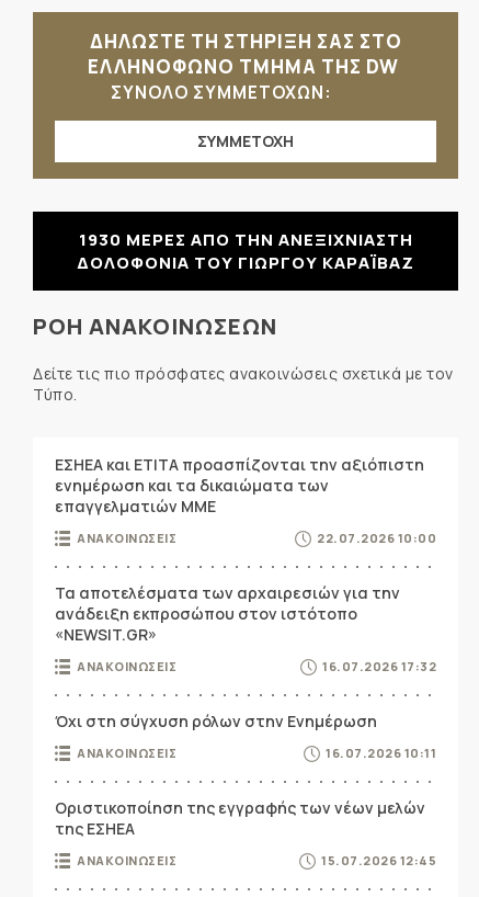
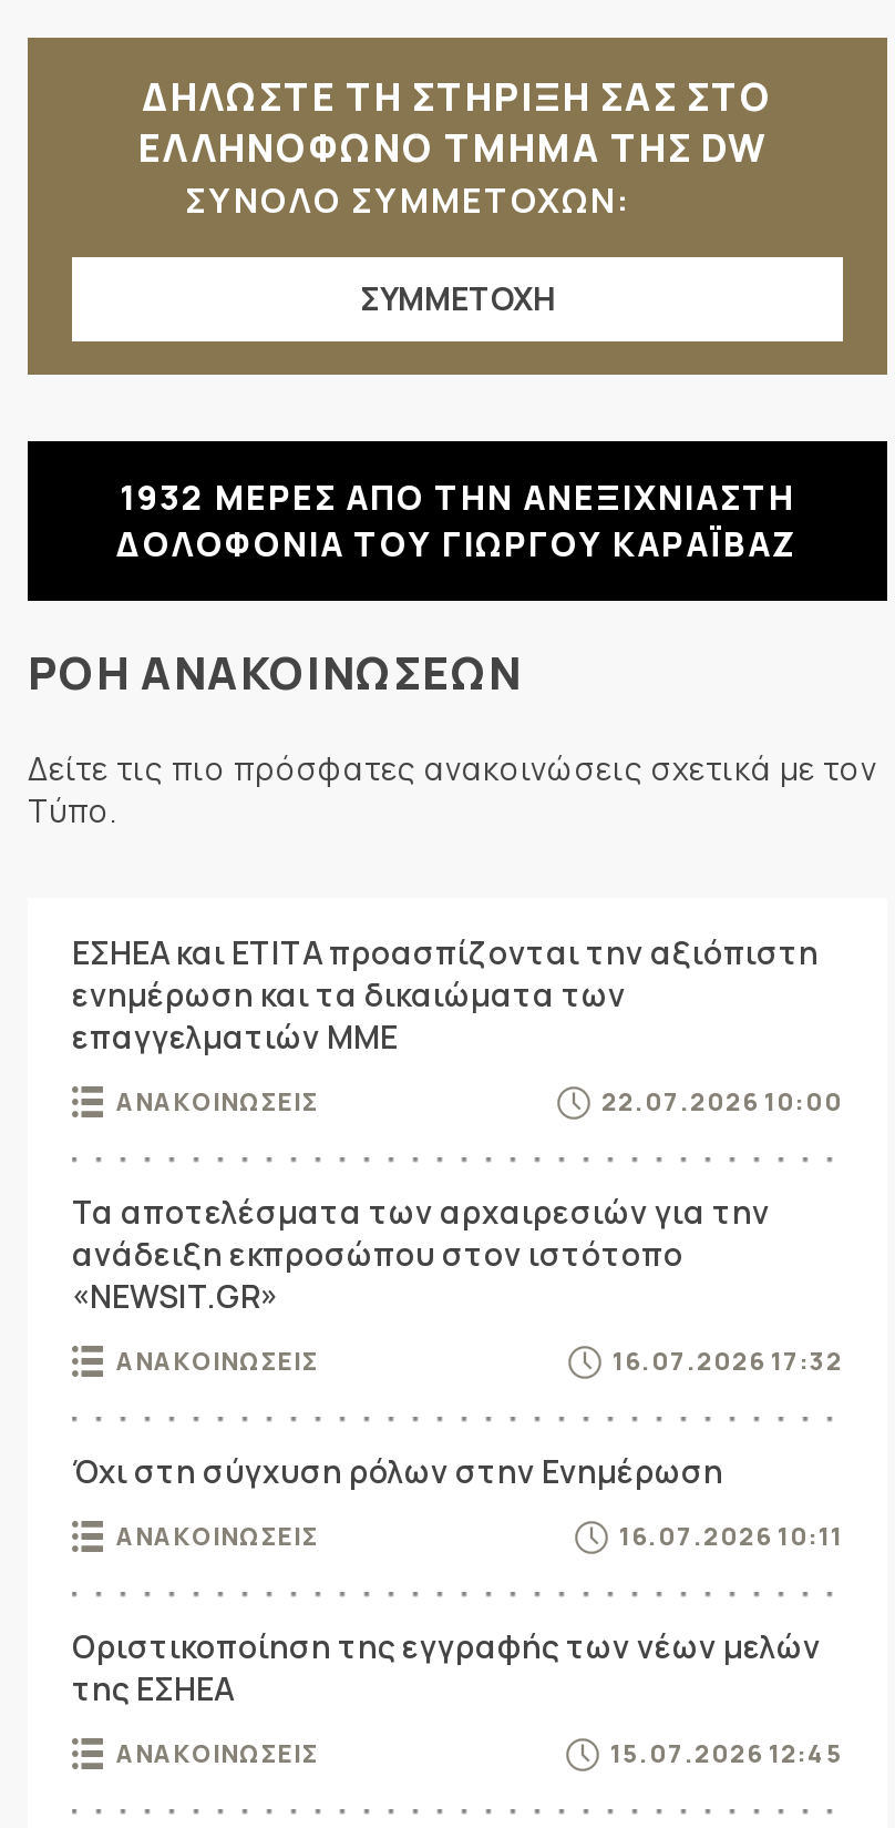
[78,228,413,251] 1930 ΜΕΡΕΣ ΑΠΟ ΤΗΝ ΑΝΕΞΙΧΝΙΑΣΤΗ -> [120,474,795,521] 1932 ΜΕΡΕΣ ΑΠΟ ΤΗΝ ΑΝΕΞΙΧΝΙΑΣΤΗ

